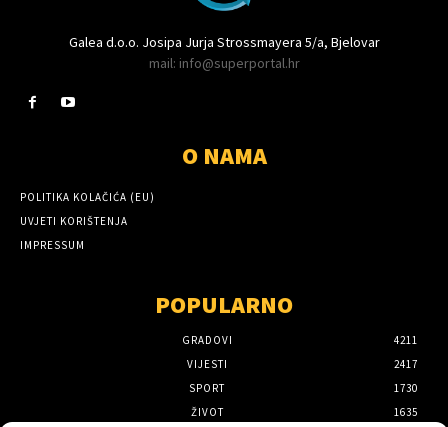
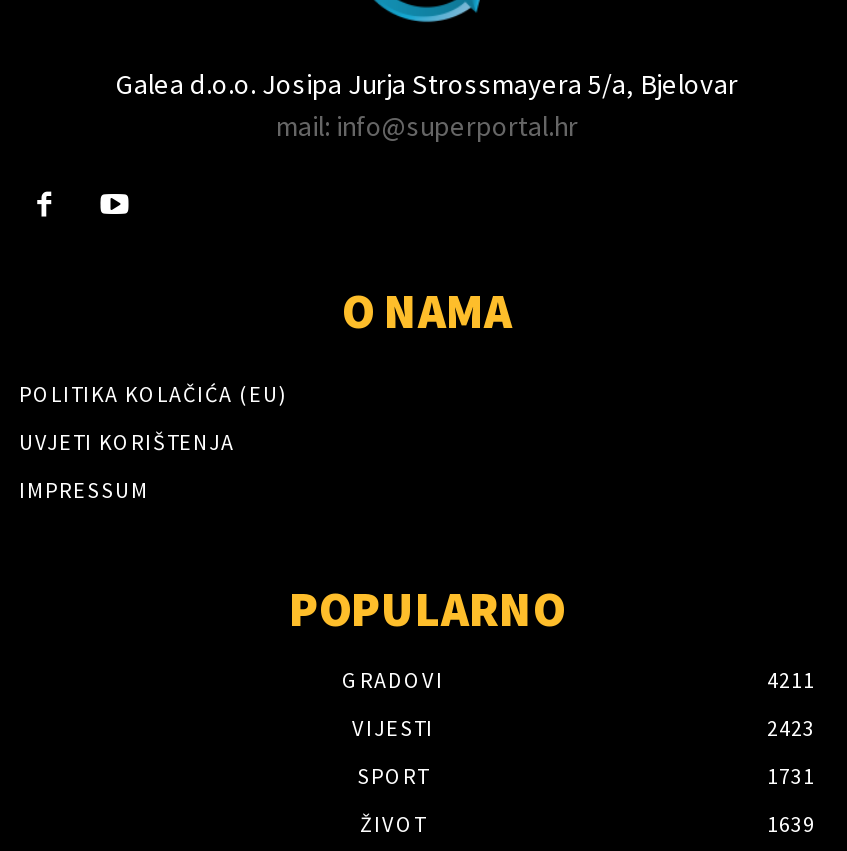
[394,357,418,371] 2417 -> [767,714,815,742] 2423
[394,381,418,395] 1730 -> [767,762,815,790] 1731
[394,405,418,419] 1635 -> [767,810,815,838] 1639

